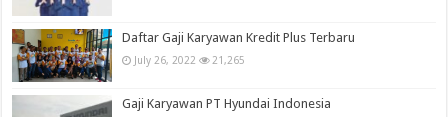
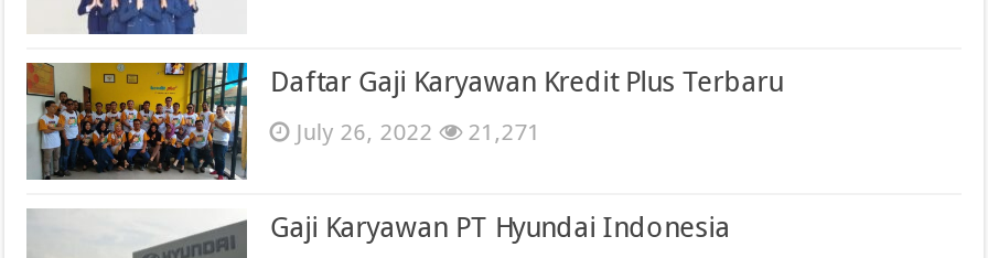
[134,54,245,66] July 26, 2022 21,265 -> [296,119,541,145] July 26, 2022 21,271

